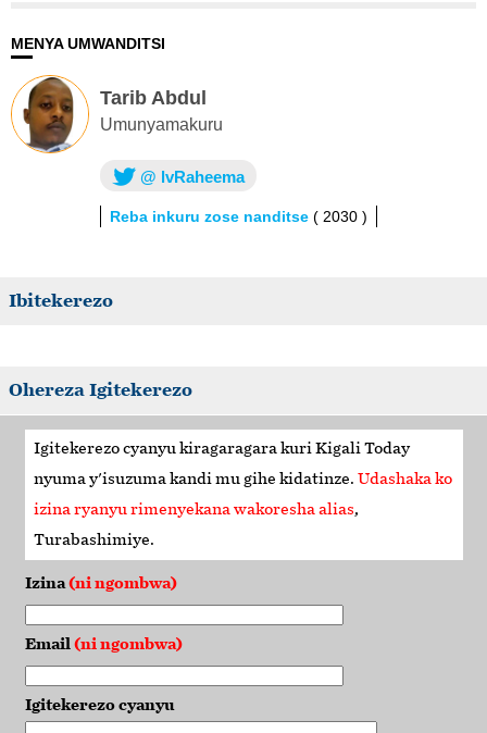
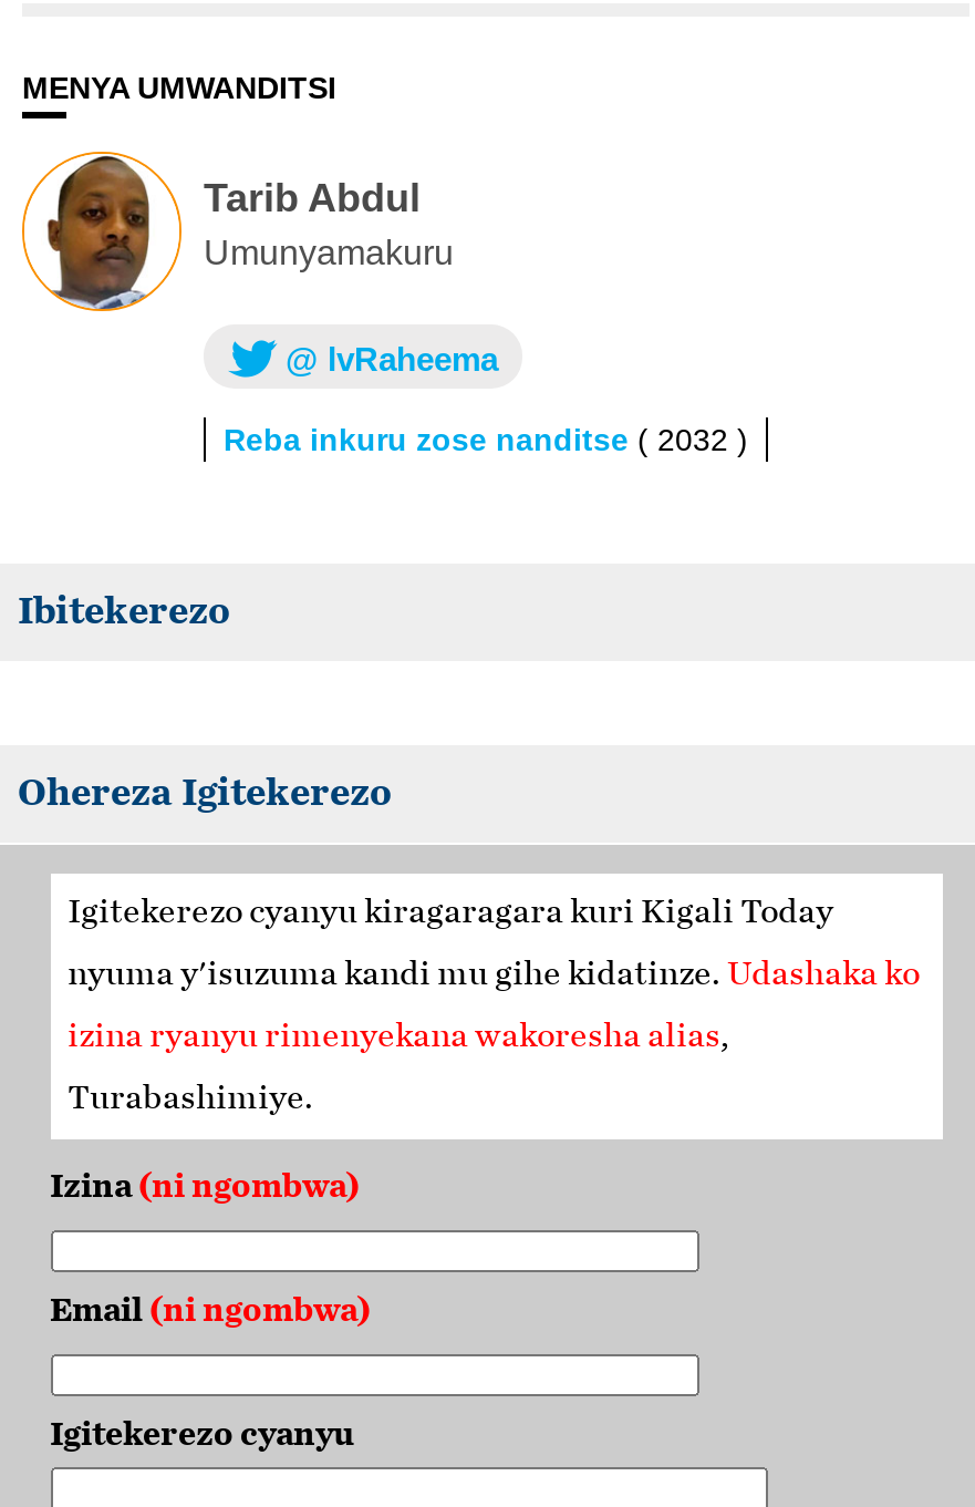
[110,207,367,225] Reba inkuru zose nanditse ( 2030 ) -> [224,421,748,456] Reba inkuru zose nanditse ( 2032 )

